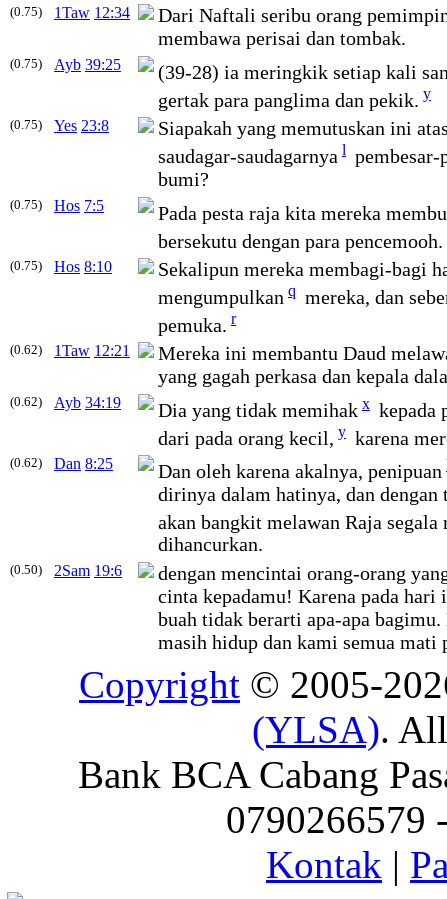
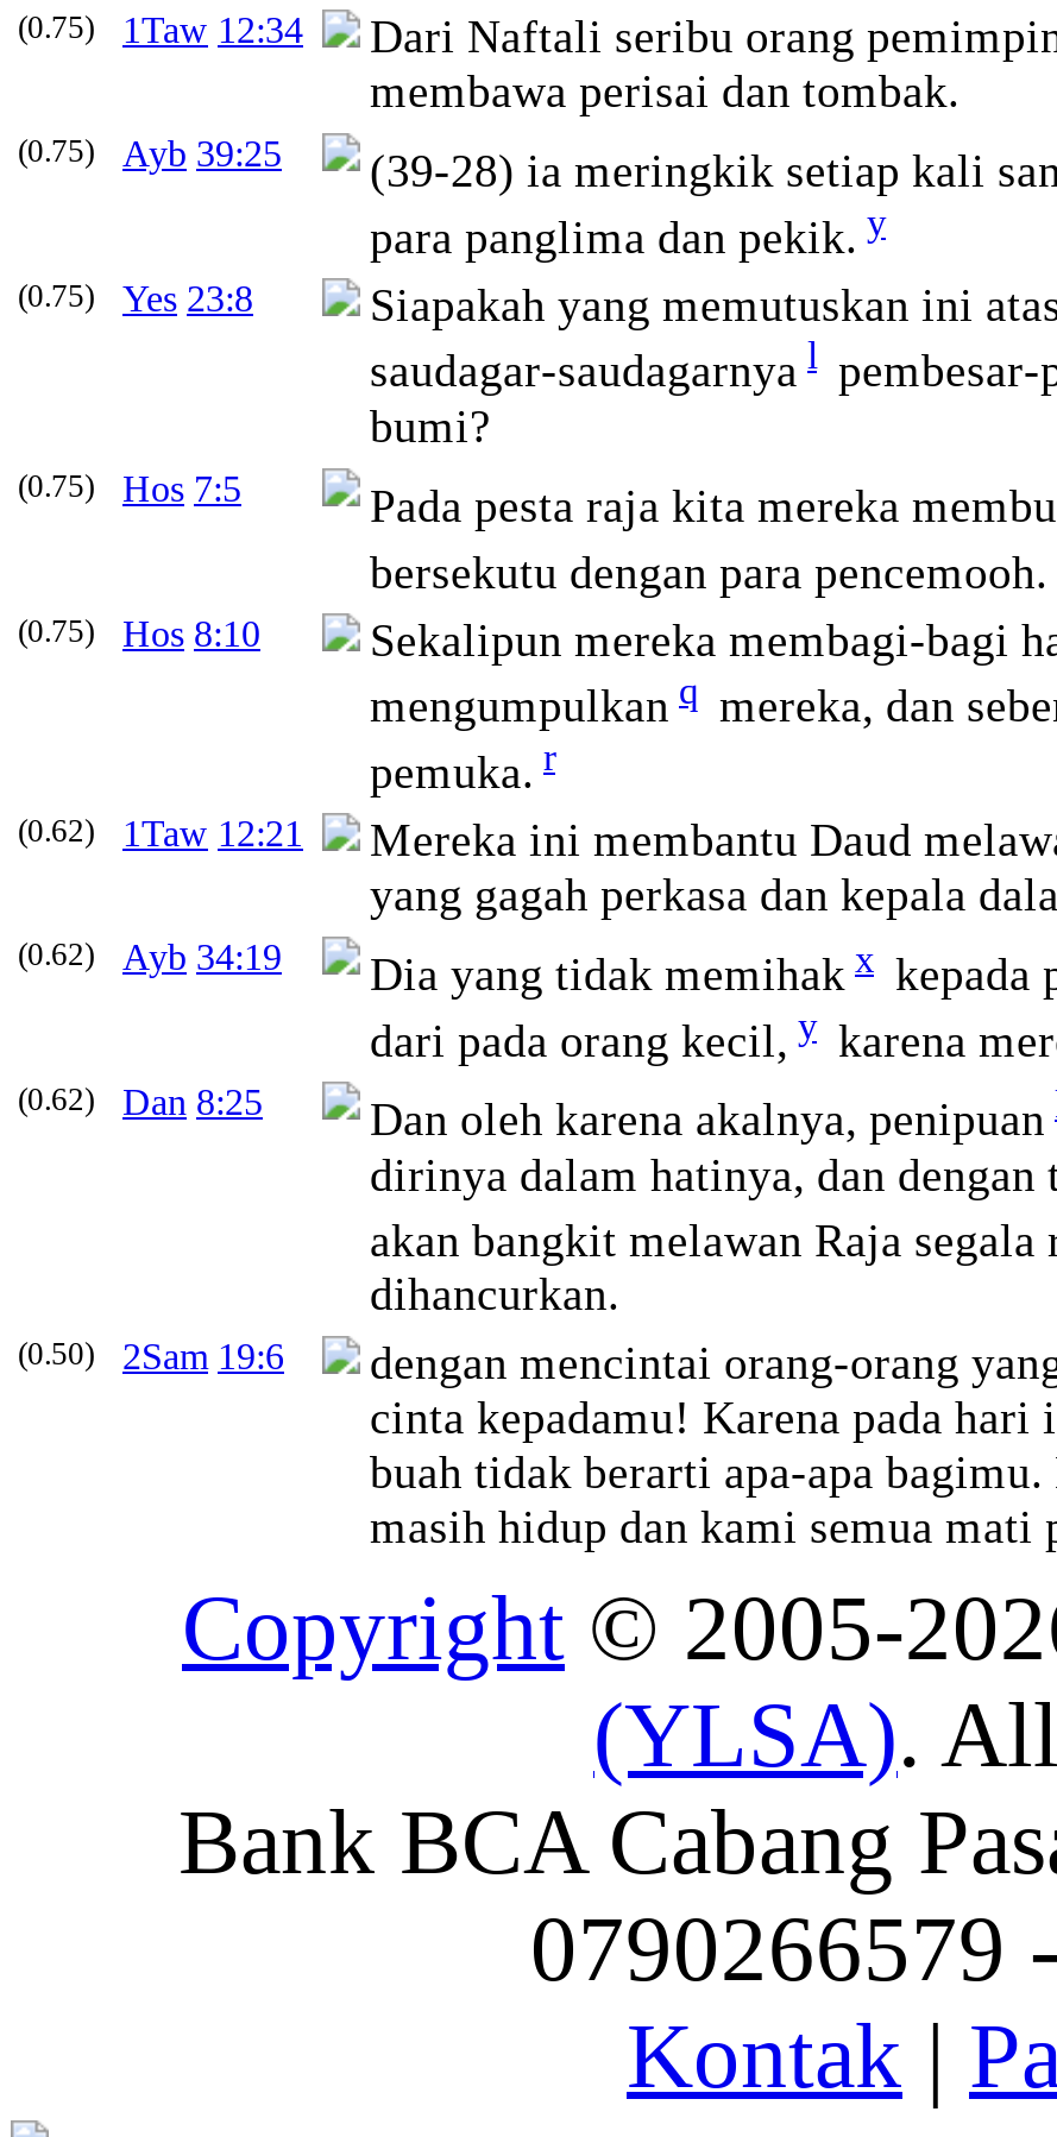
[158,84,431,110] gertak para panglima dan pekik. y -> [370,199,886,262] para panglima dan pekik. y

